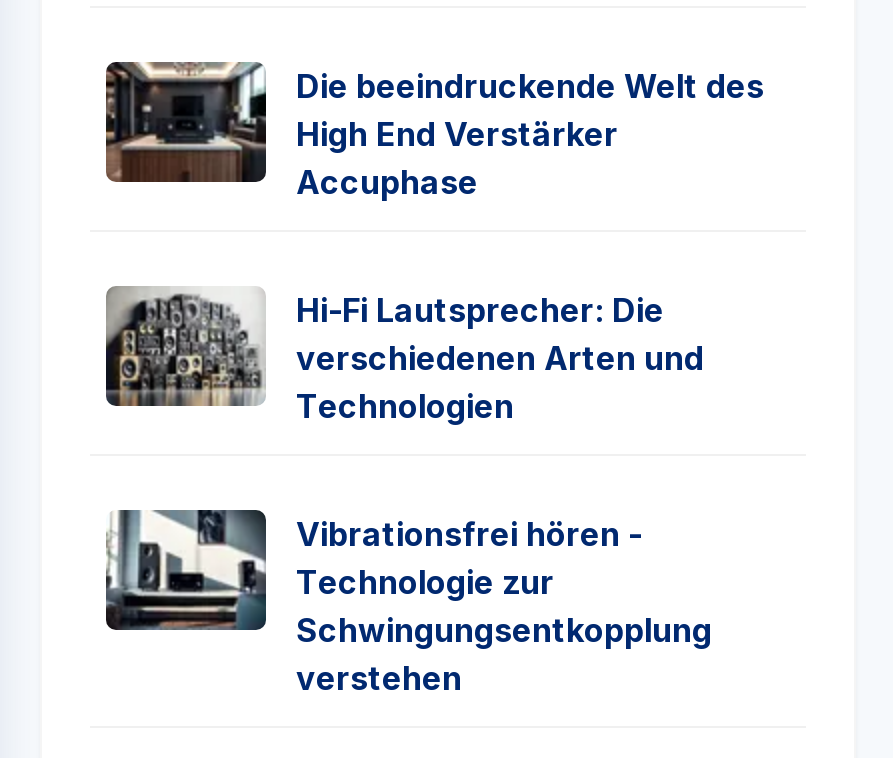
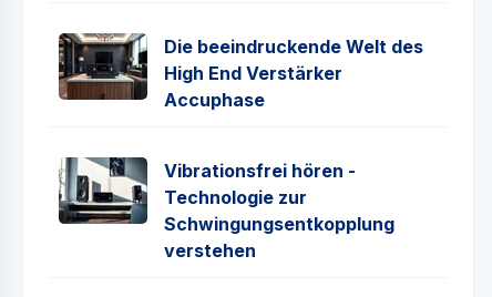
[106,288,704,426] [image] | Hi-Fi Lautsprecher: Die | verschiedenen Arten und | Technologien -> none

